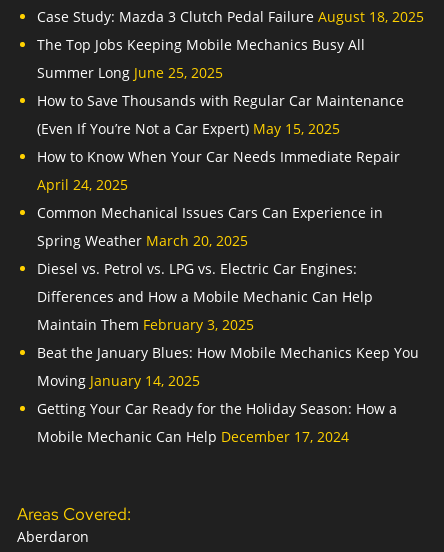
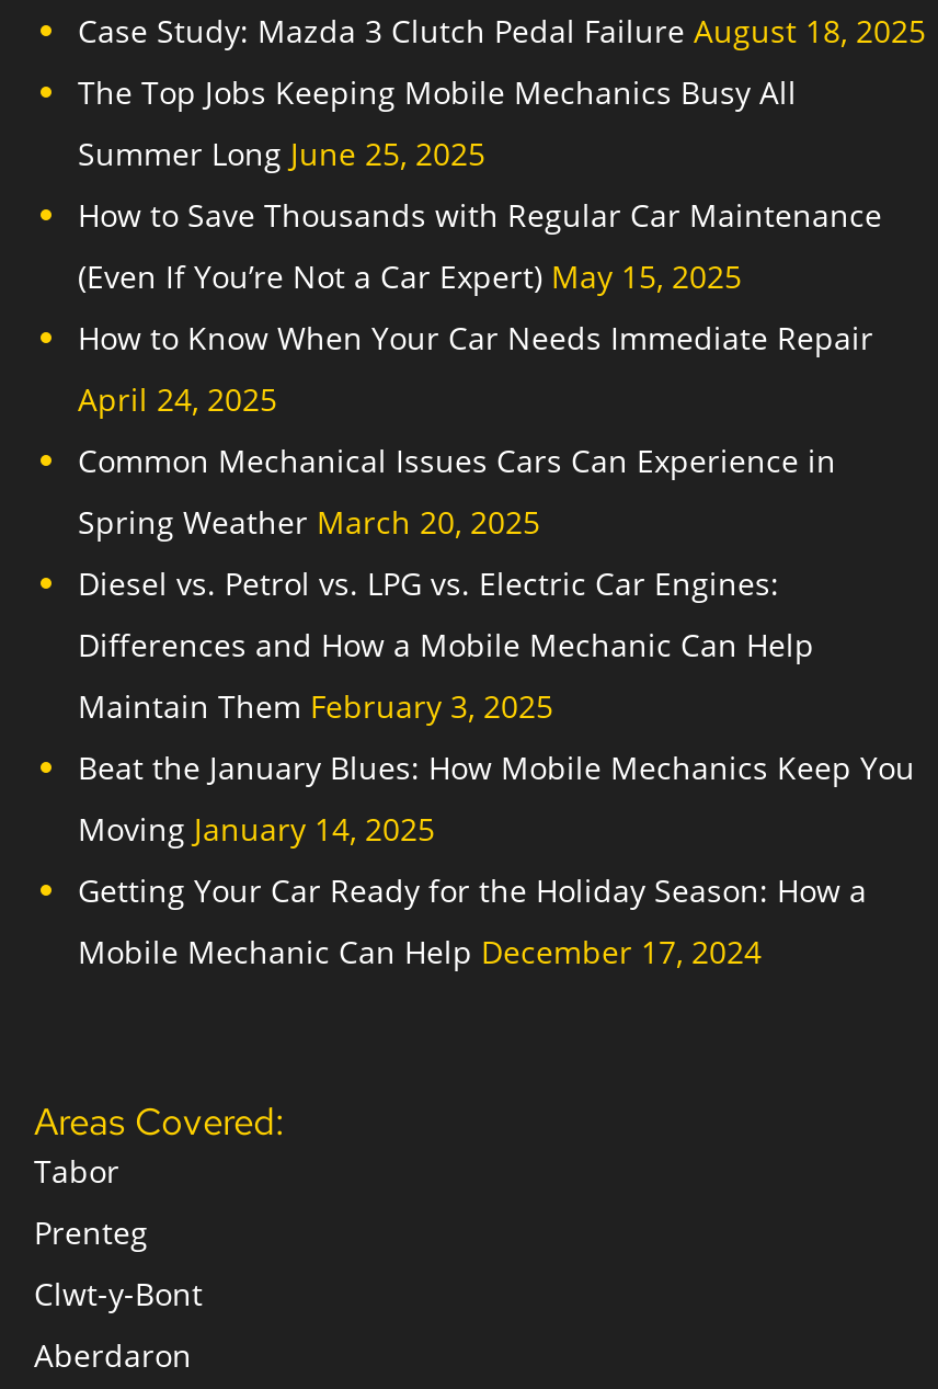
none -> [34,1150,203,1314] Tabor | Prenteg | Clwt-y-Bont

